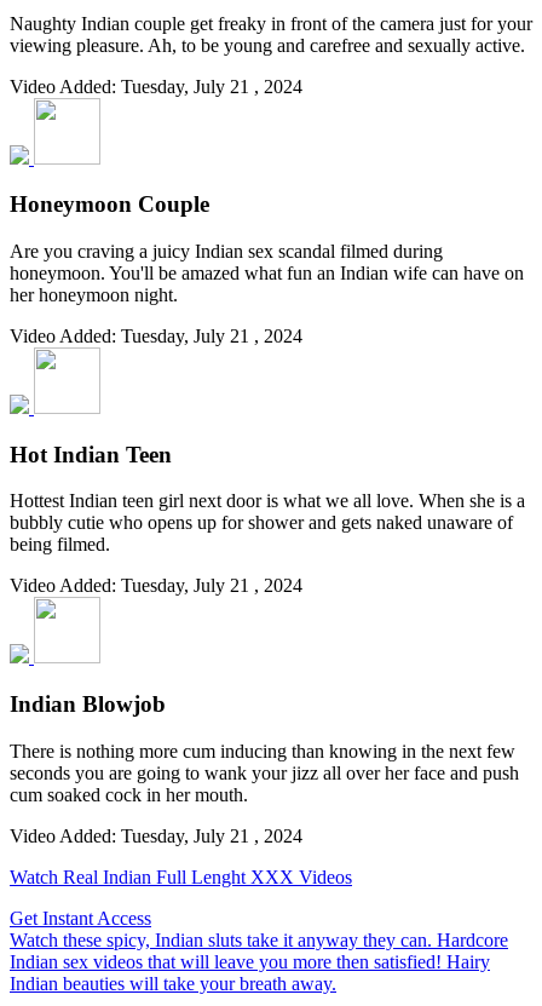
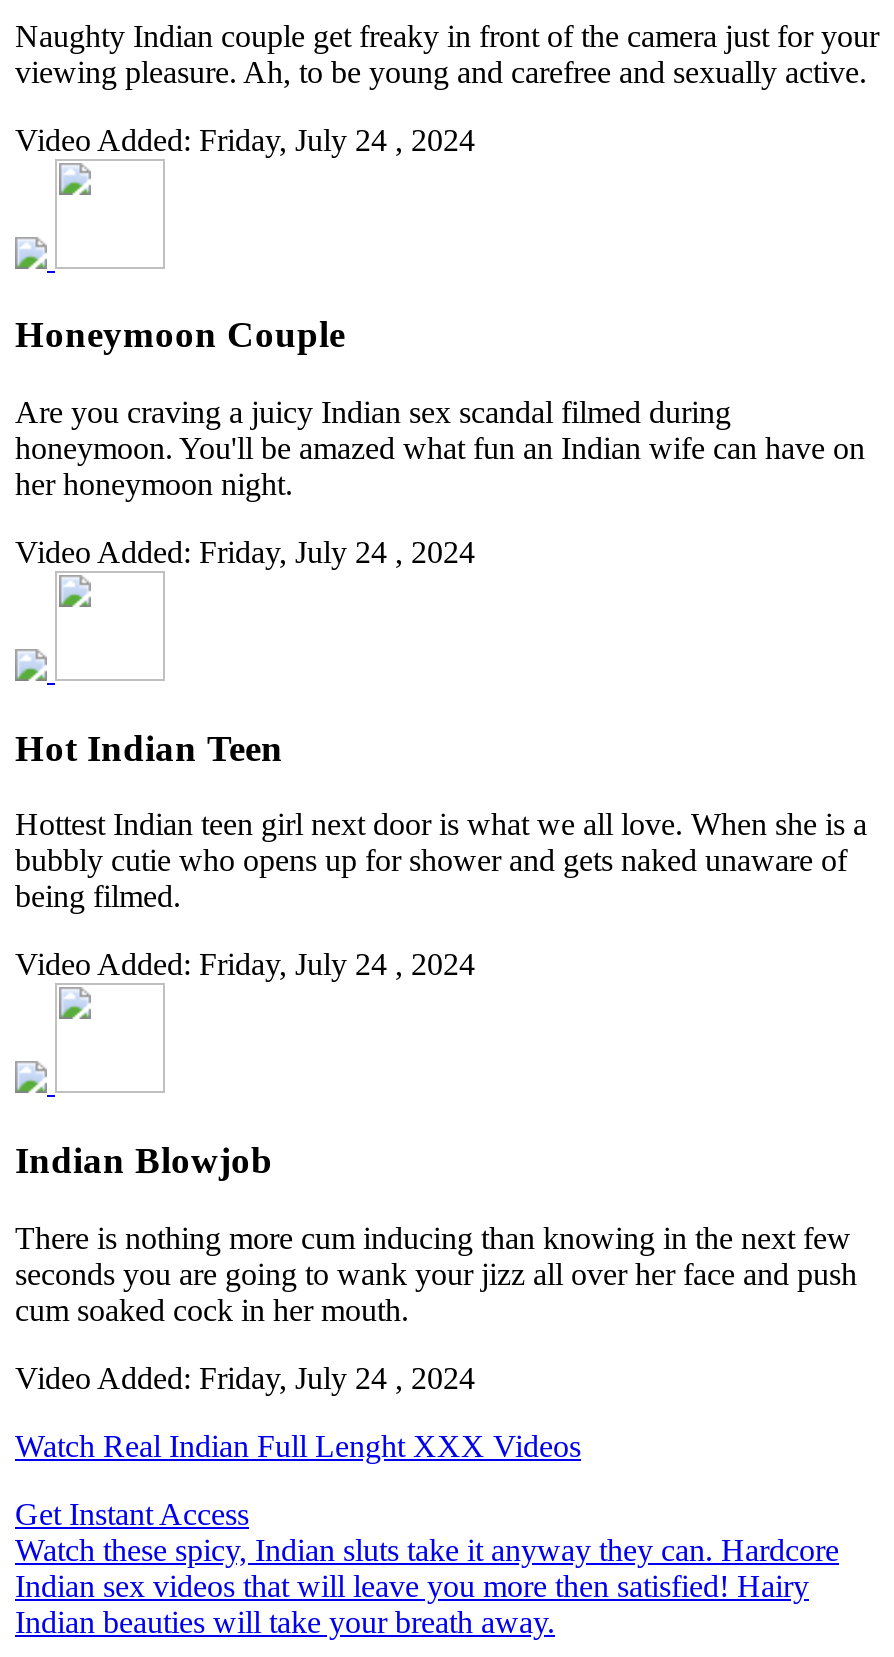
[10,76,302,96] Video Added: Tuesday, July 21 , 2024 -> [15,122,475,156] Video Added: Friday, July 24 , 2024
[10,326,302,346] Video Added: Tuesday, July 21 , 2024 -> [15,535,475,569] Video Added: Friday, July 24 , 2024
[10,576,302,596] Video Added: Tuesday, July 21 , 2024 -> [15,948,475,982] Video Added: Friday, July 24 , 2024
[10,826,302,846] Video Added: Tuesday, July 21 , 2024 -> [15,1361,475,1395] Video Added: Friday, July 24 , 2024

